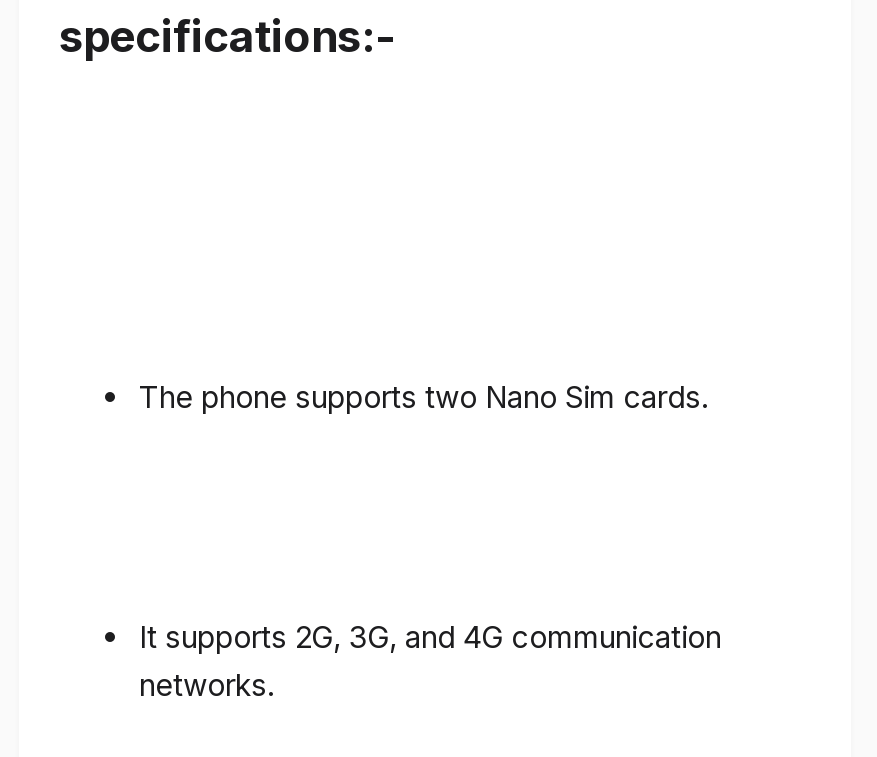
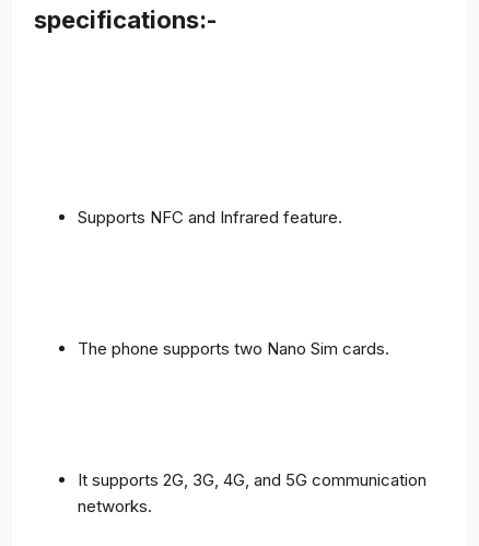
none -> [78,206,342,227] Supports NFC and Infrared feature.
[139,617,721,655] It supports 2G, 3G, and 4G communication -> [78,469,427,490] It supports 2G, 3G, 4G, and 5G communication

